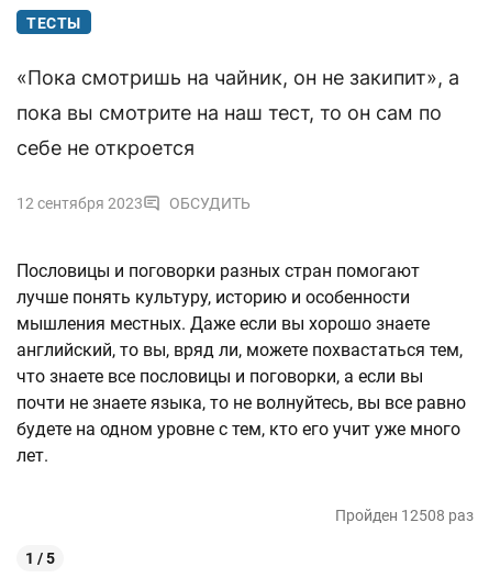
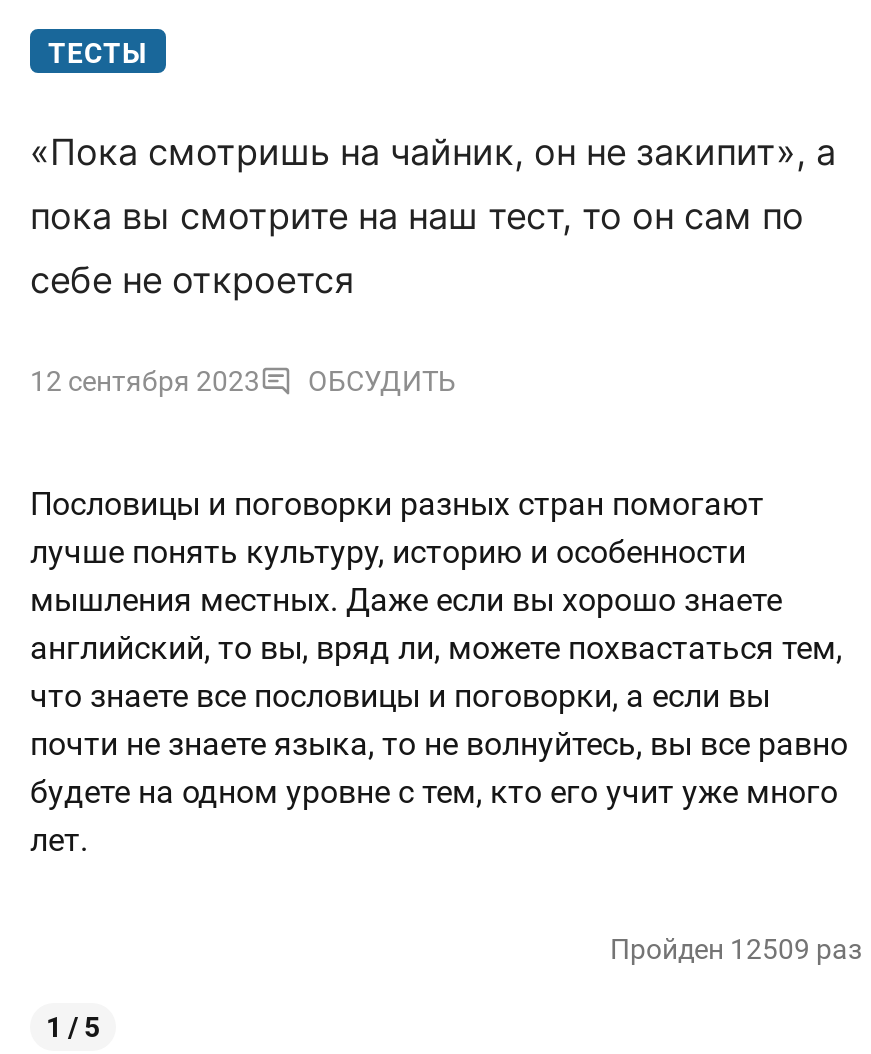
[335,507,474,524] Пройден 12508 раз -> [610,933,862,965] Пройден 12509 раз

